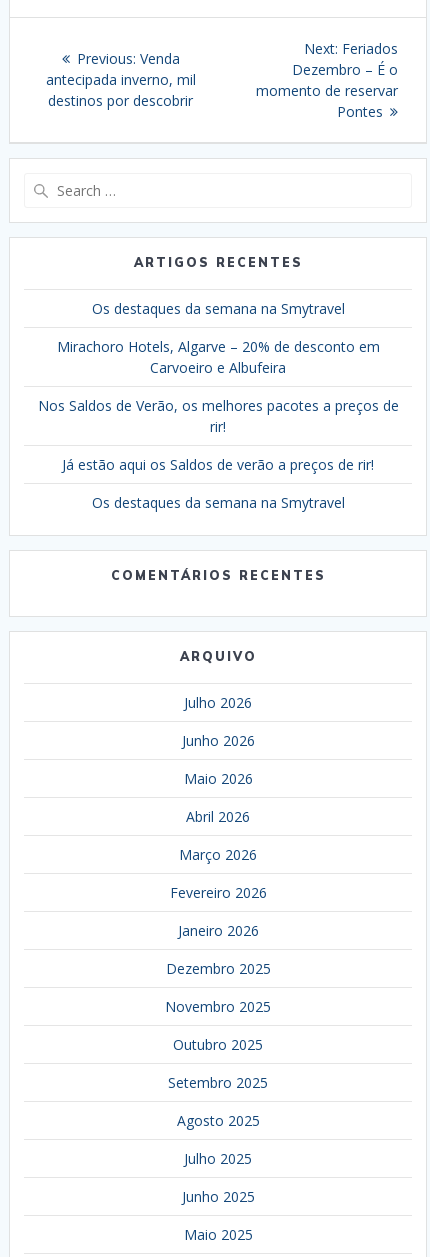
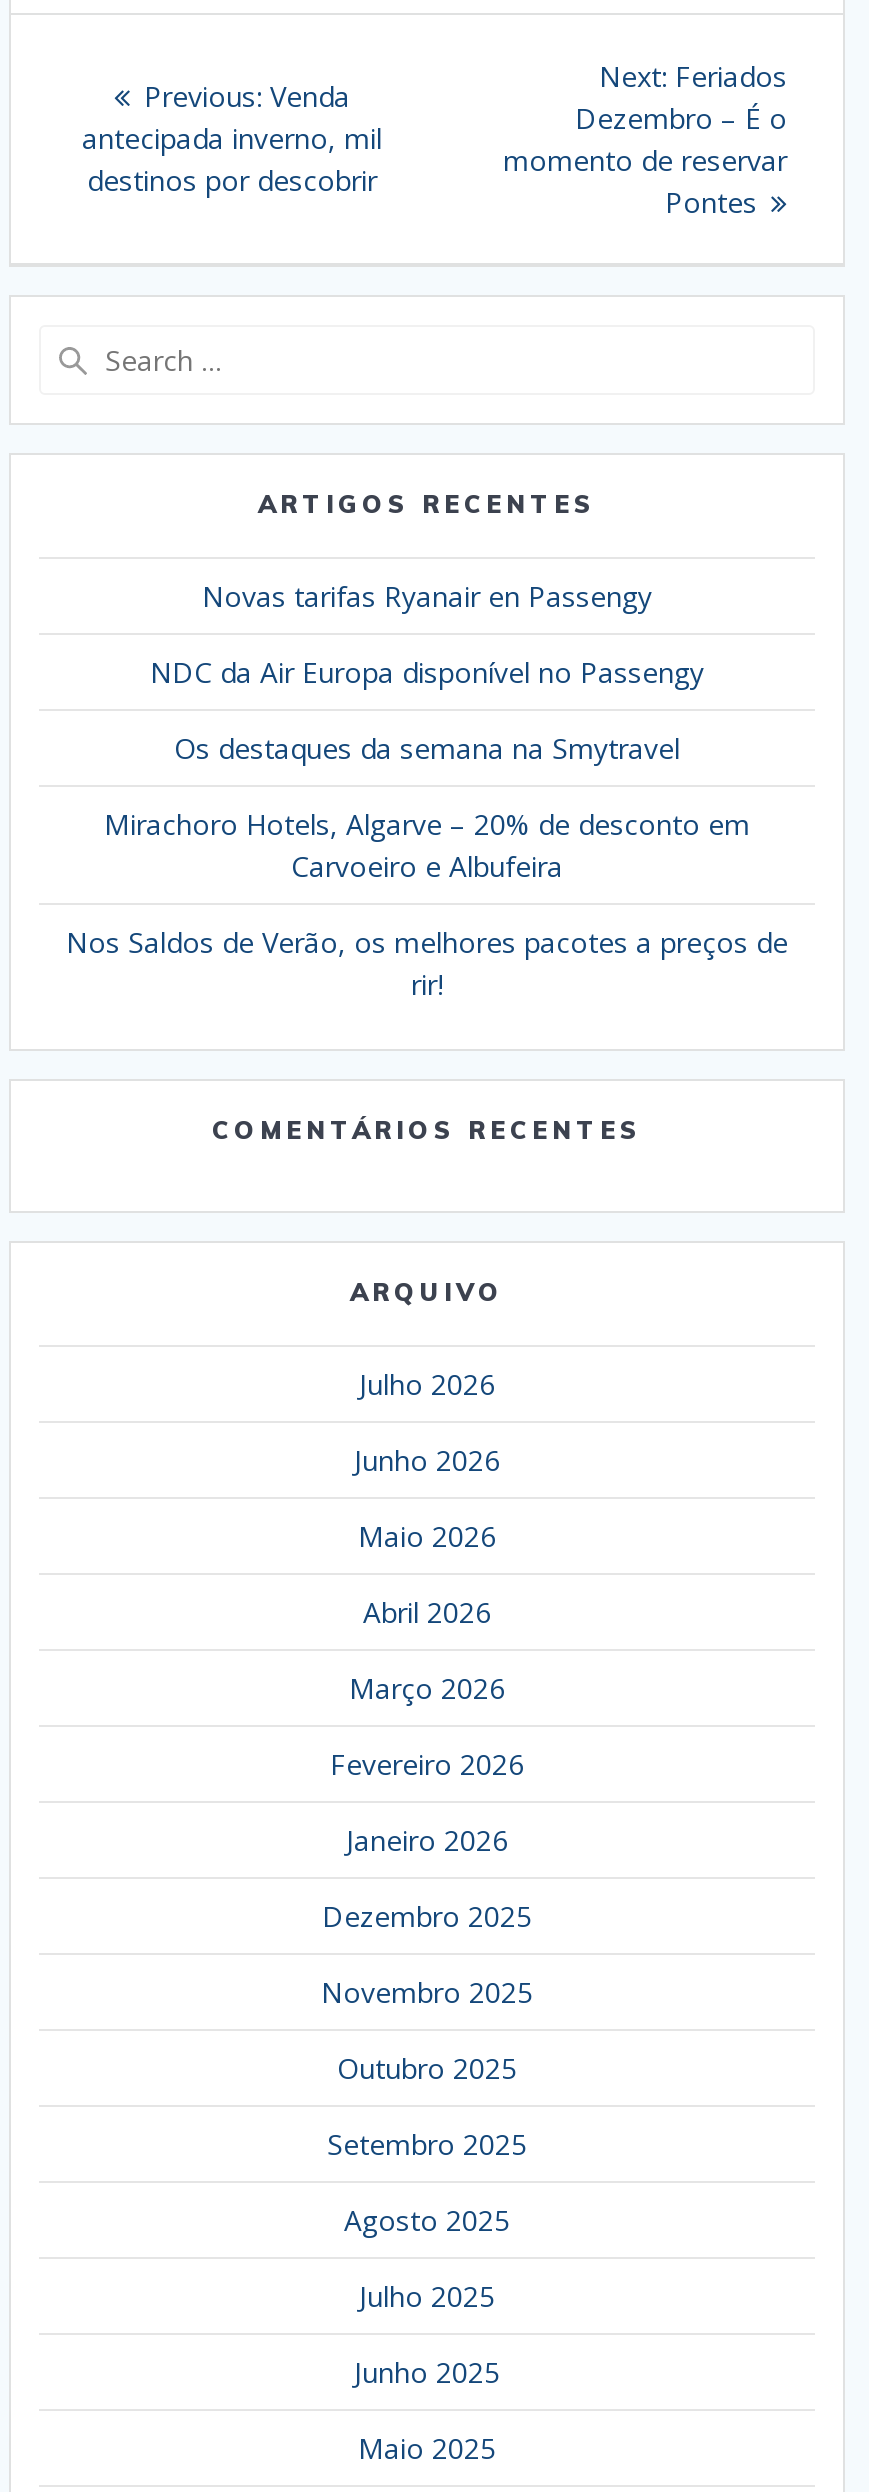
none -> [150,576,704,690] Novas tarifas Ryanair en Passengy | NDC da Air Europa disponível no Passengy
moved [37,299,398,436] -> [66,728,788,1002]: Os destaques da semana na Smytravel | Mirachoro Hotels, Algarve – 20% de desconto em | Carvoeiro e Albufeira | Nos Saldos de Verão, os melhores pacotes a preços de | rir!
[62,455,374,512] Já estão aqui os Saldos de verão a preços de rir! | Os destaques da semana na Smytravel -> none

